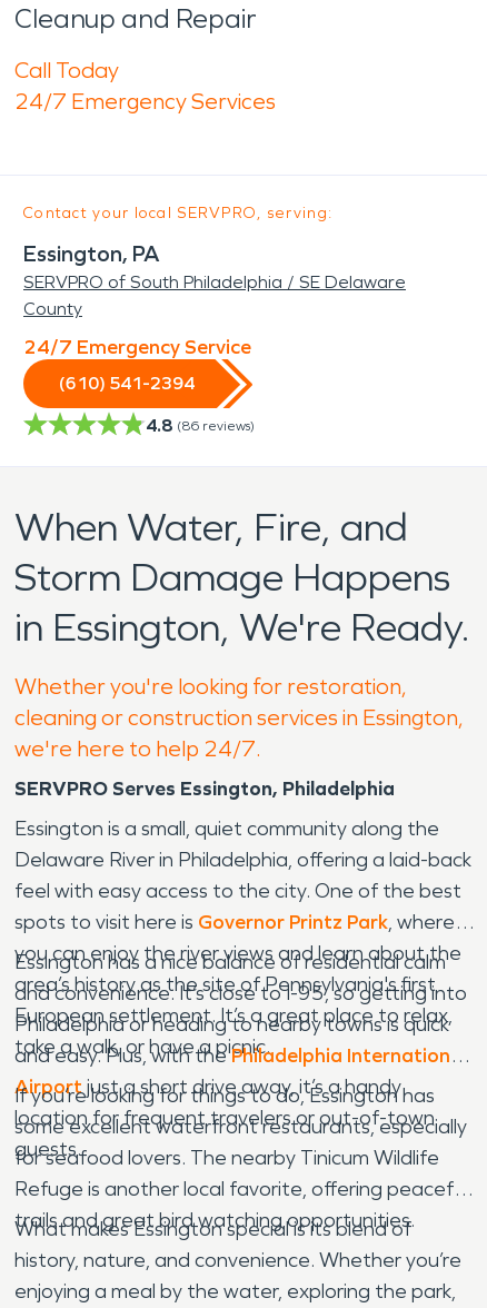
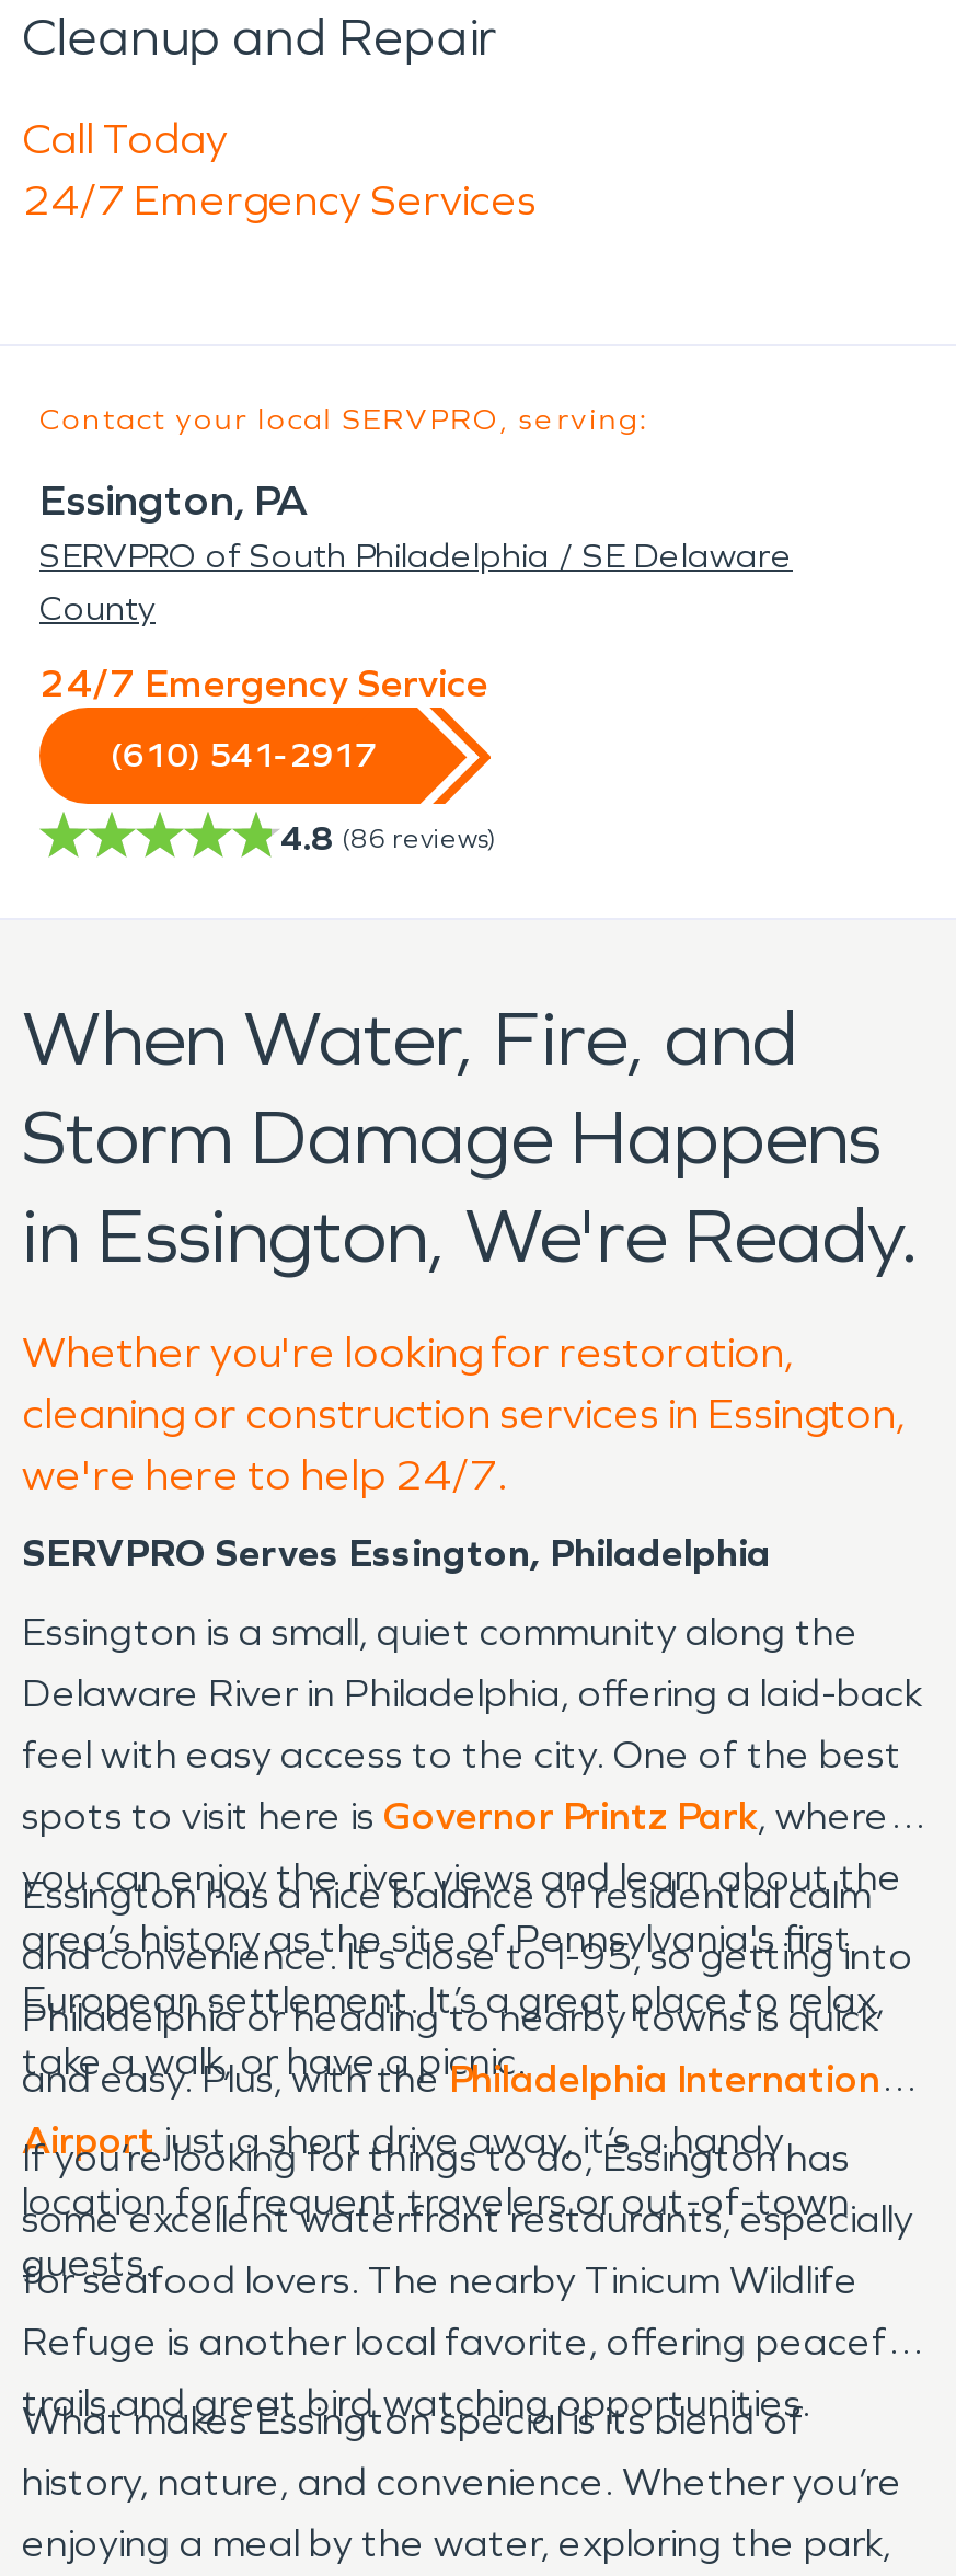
[59,372,194,393] (610) 541-2394 -> [110,733,376,775] (610) 541-2917

